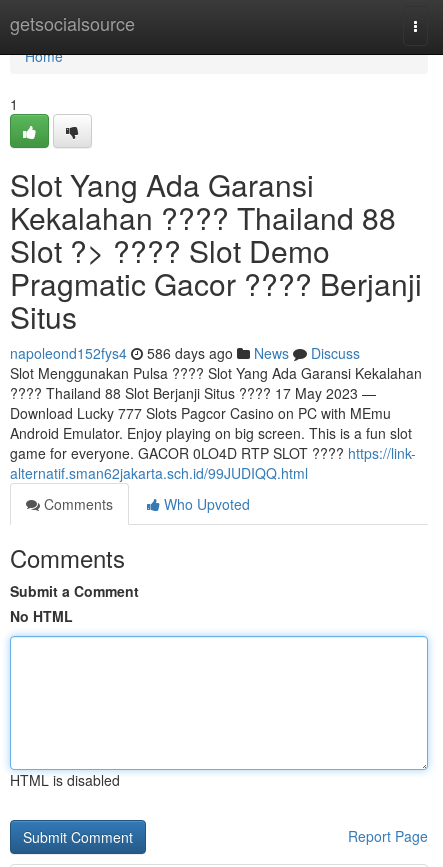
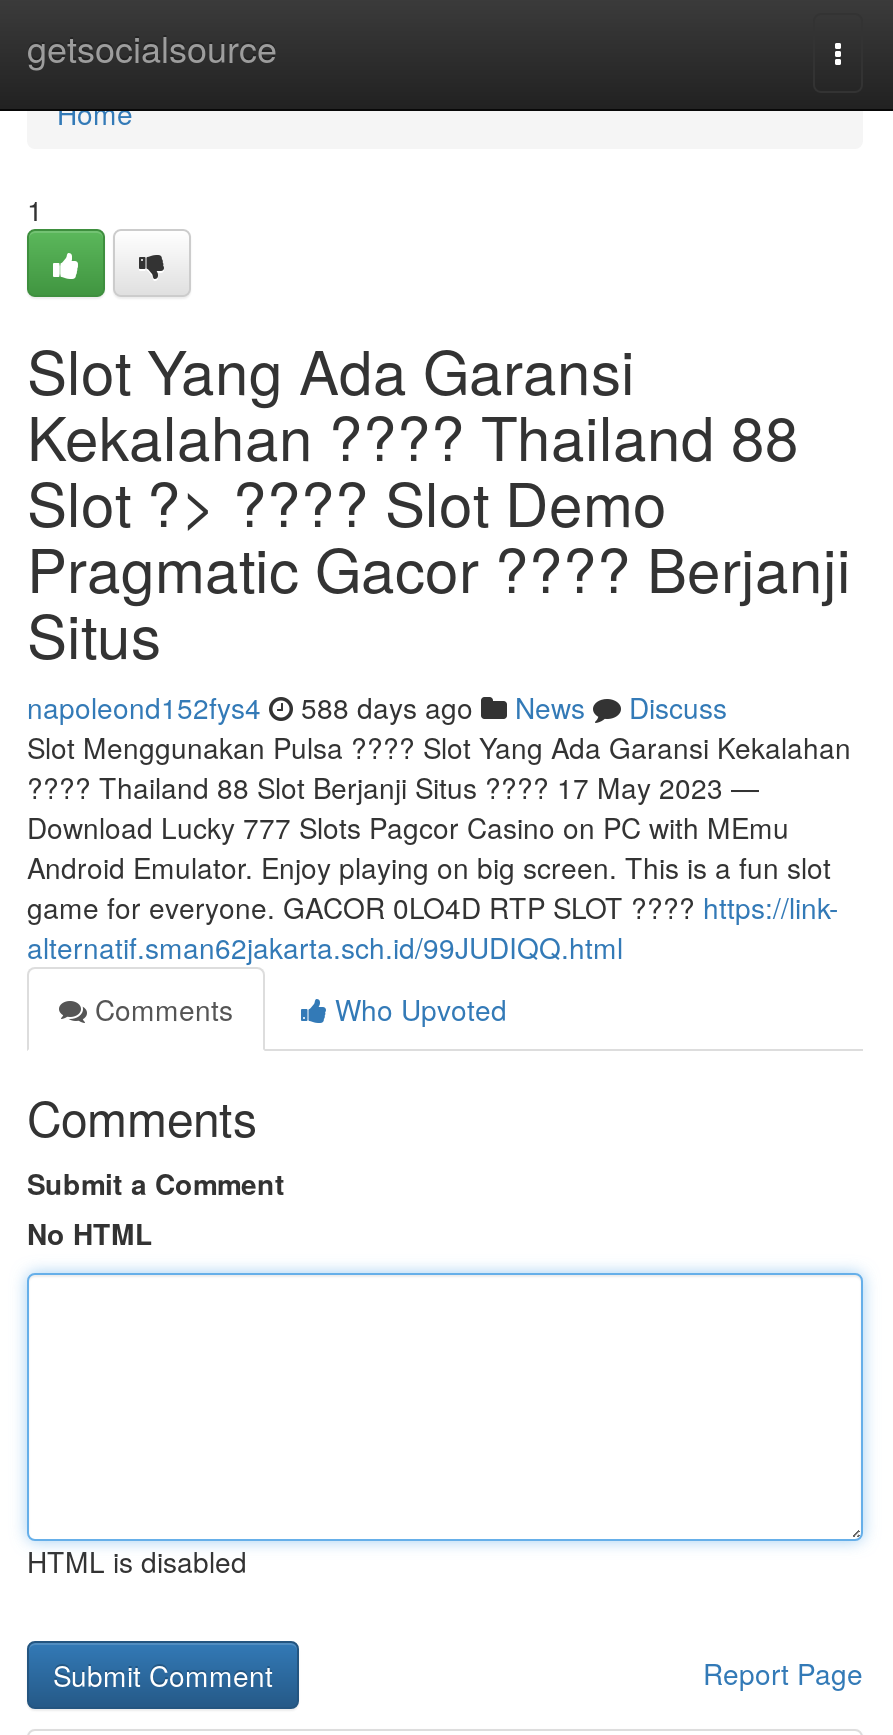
[10,343,360,363] napoleond152fys4 586 days ago News Discuss -> [27,687,727,727] napoleond152fys4 588 days ago News Discuss

